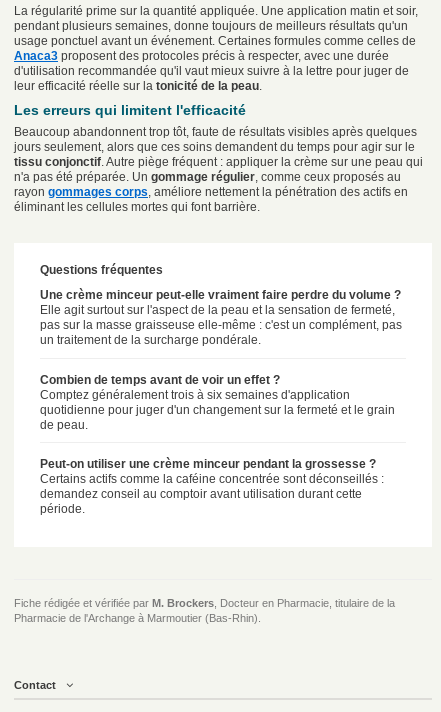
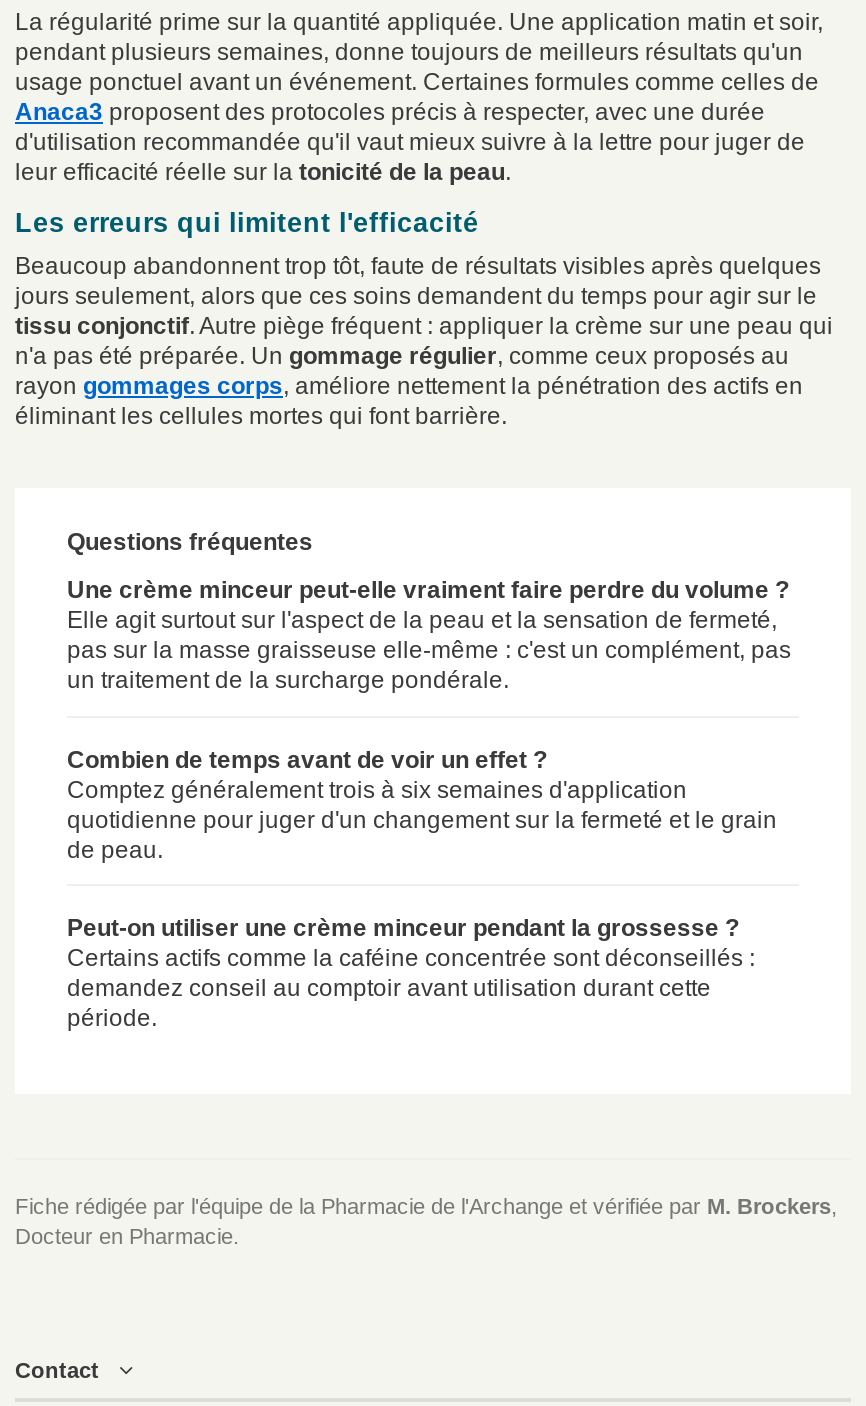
[14,597,395,624] Fiche rédigée et vérifiée par M. Brockers, Docteur en Pharmacie, titulaire de la | Pharmacie de l'Archange à Marmoutier (Bas-Rhin). -> [15,1194,837,1248] Fiche rédigée par l'équipe de la Pharmacie de l'Archange et vérifiée par M. Brockers, | Docteur en Pharmacie.

